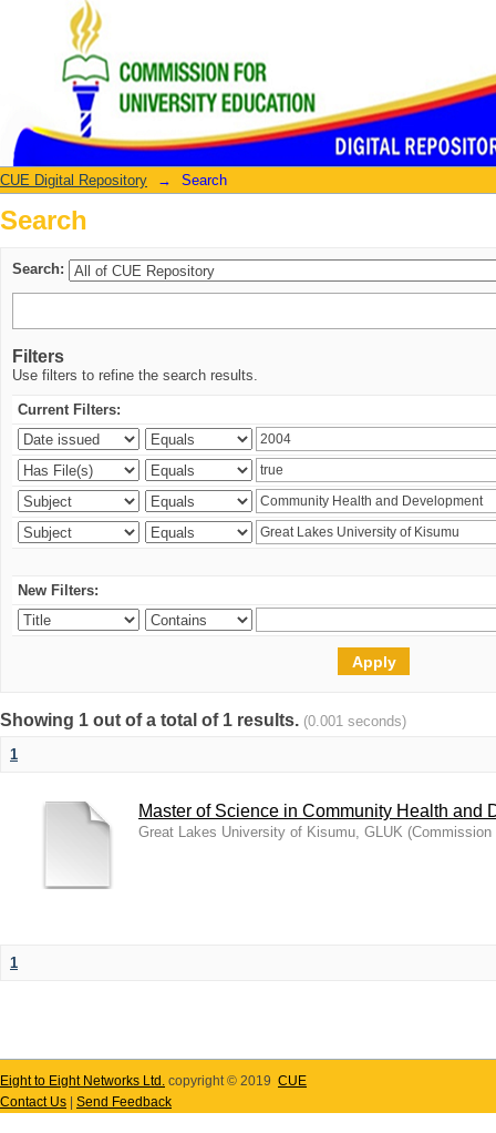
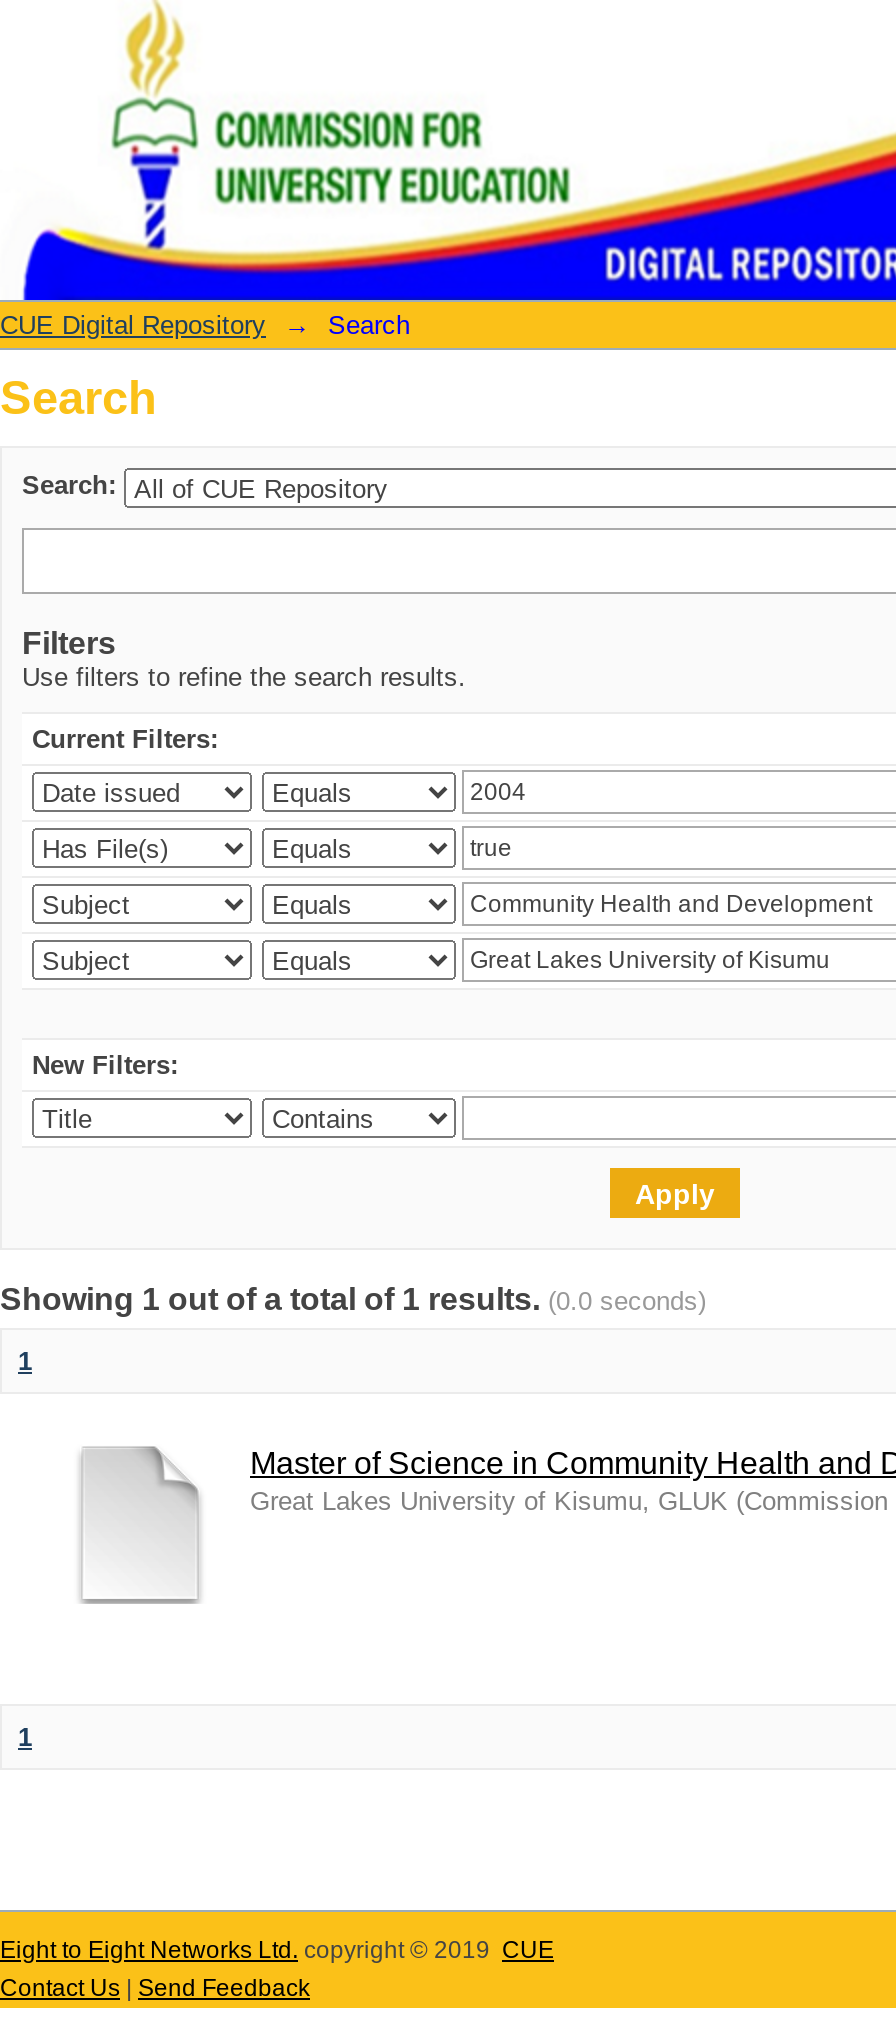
[0,711,406,729] Showing 1 out of a total of 1 results. (0.001 seconds) -> [0,1282,706,1316] Showing 1 out of a total of 1 results. (0.0 seconds)

